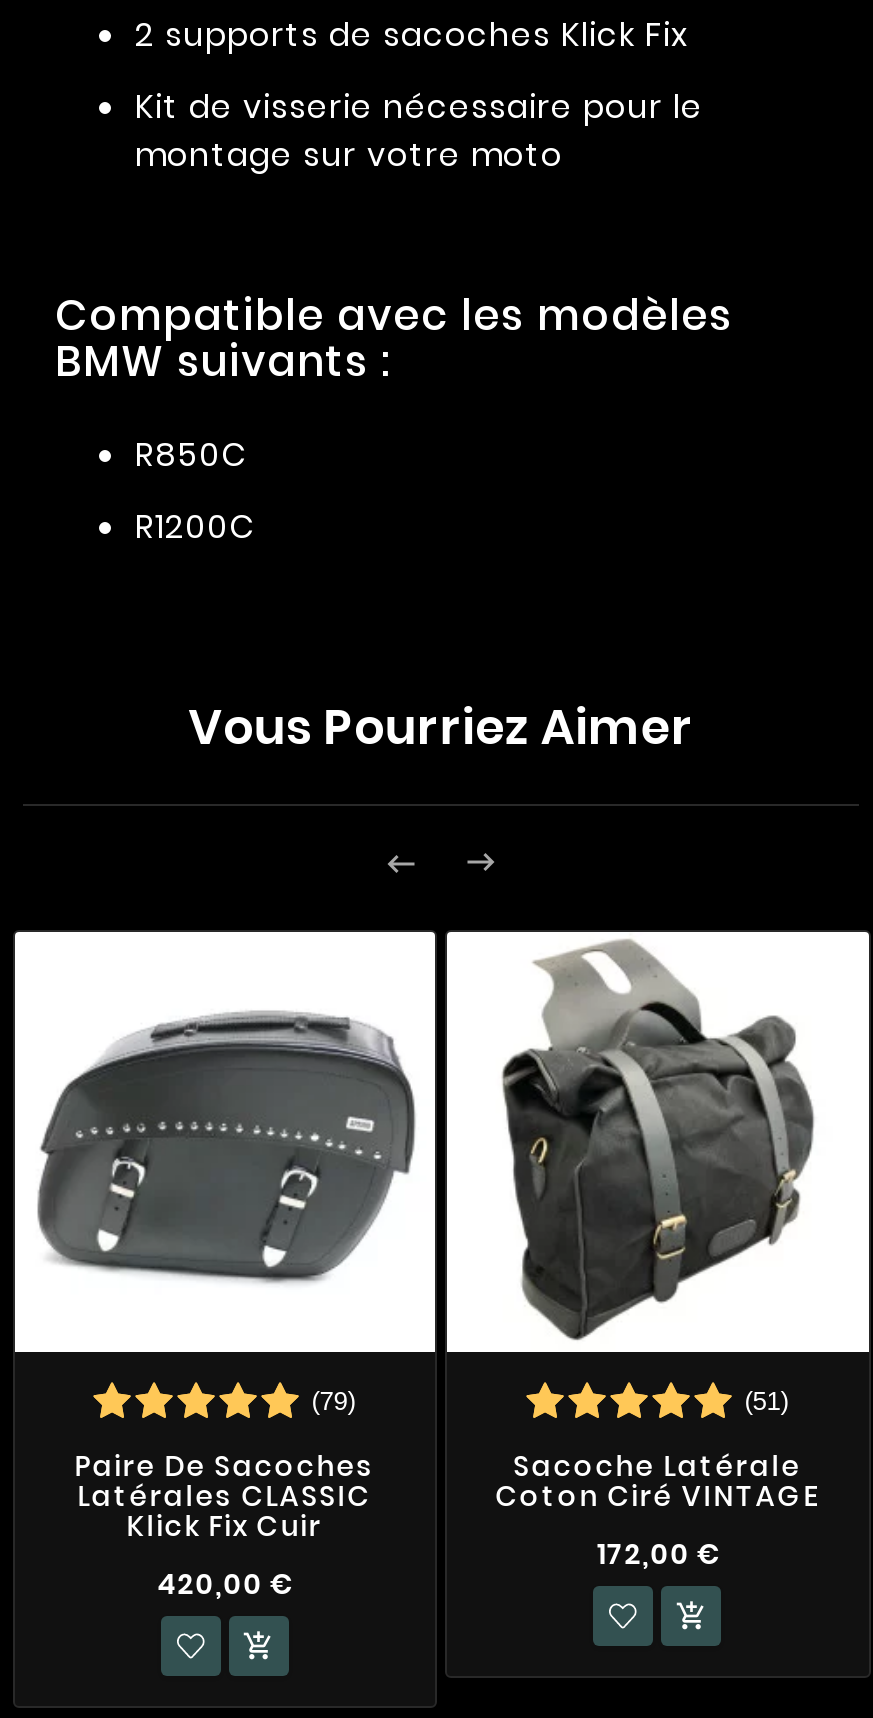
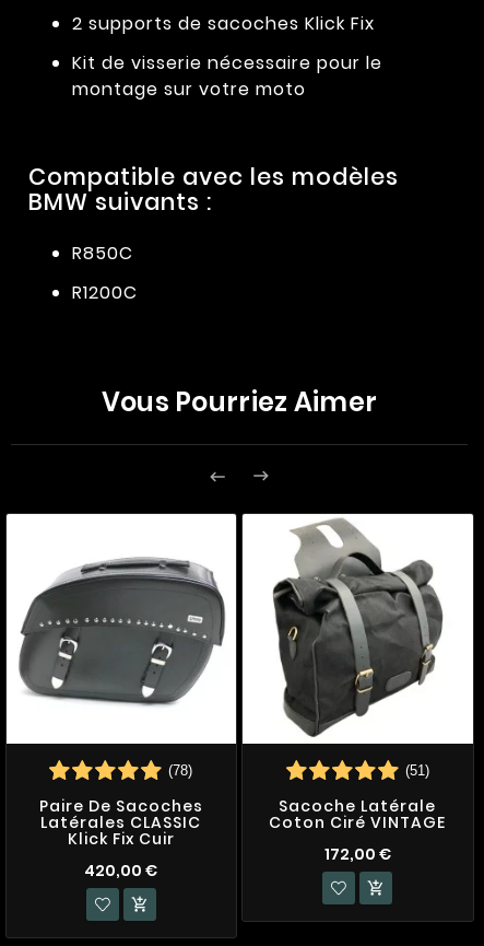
[311,1386,355,1416] (79) -> [168,762,193,778] (78)

